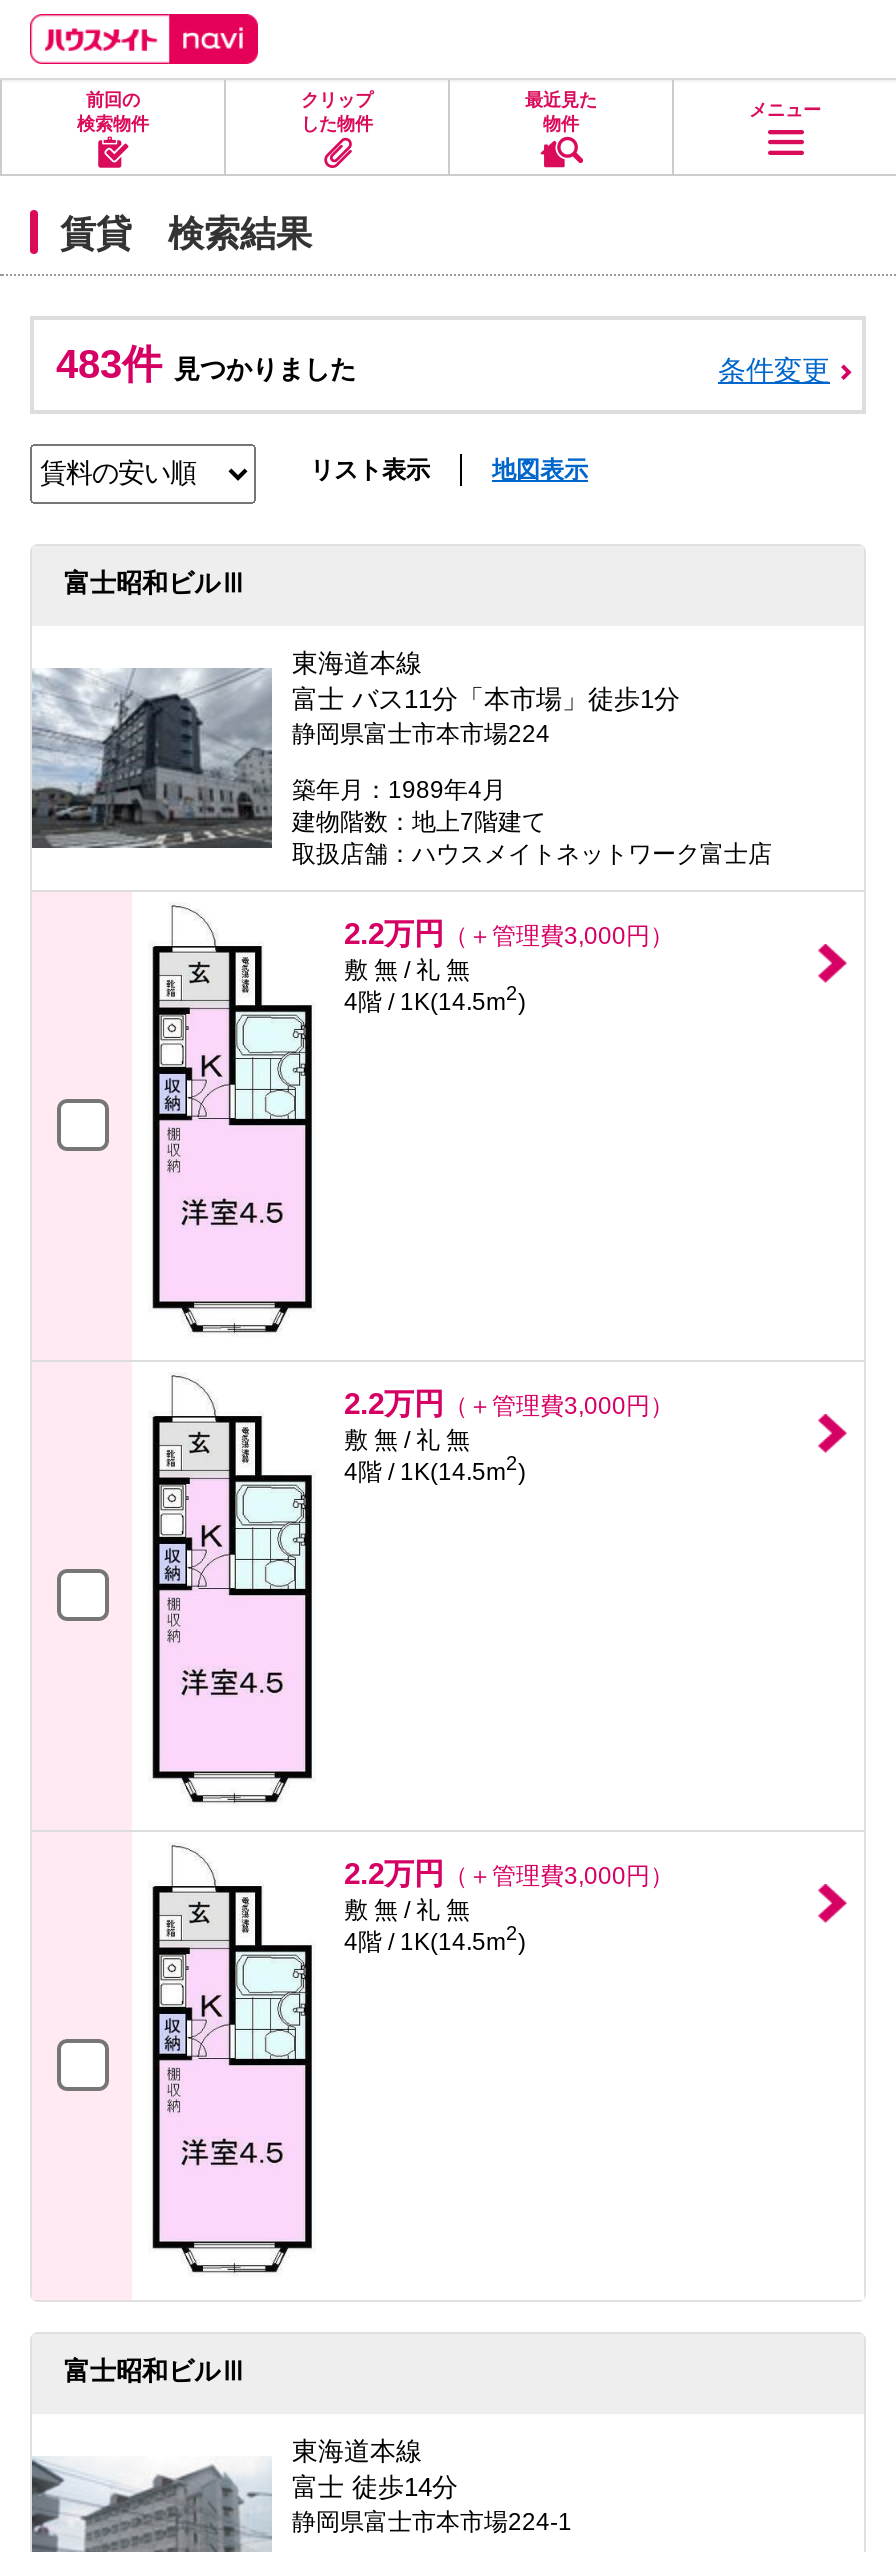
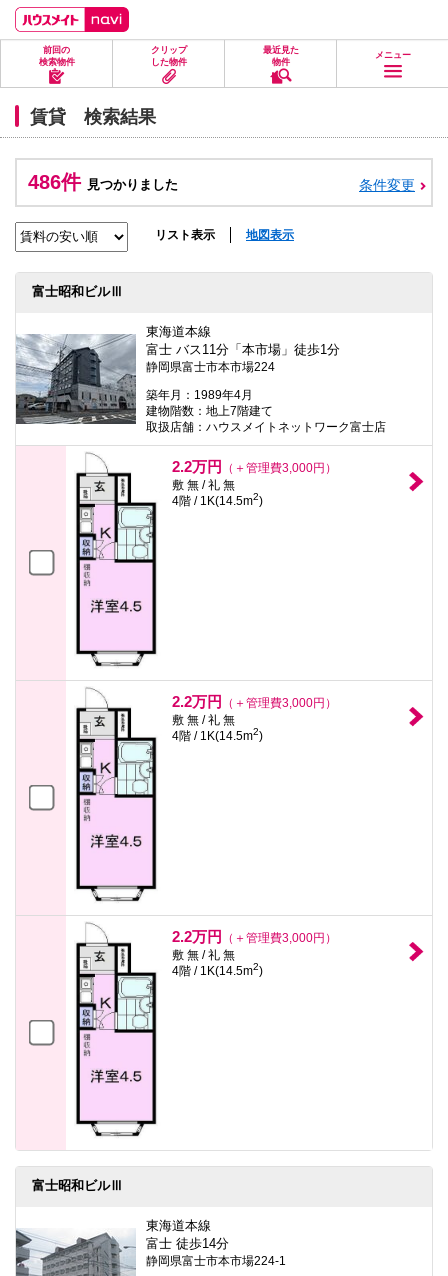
[56,341,356,385] 483件 見つかりました -> [28,170,178,192] 486件 見つかりました

